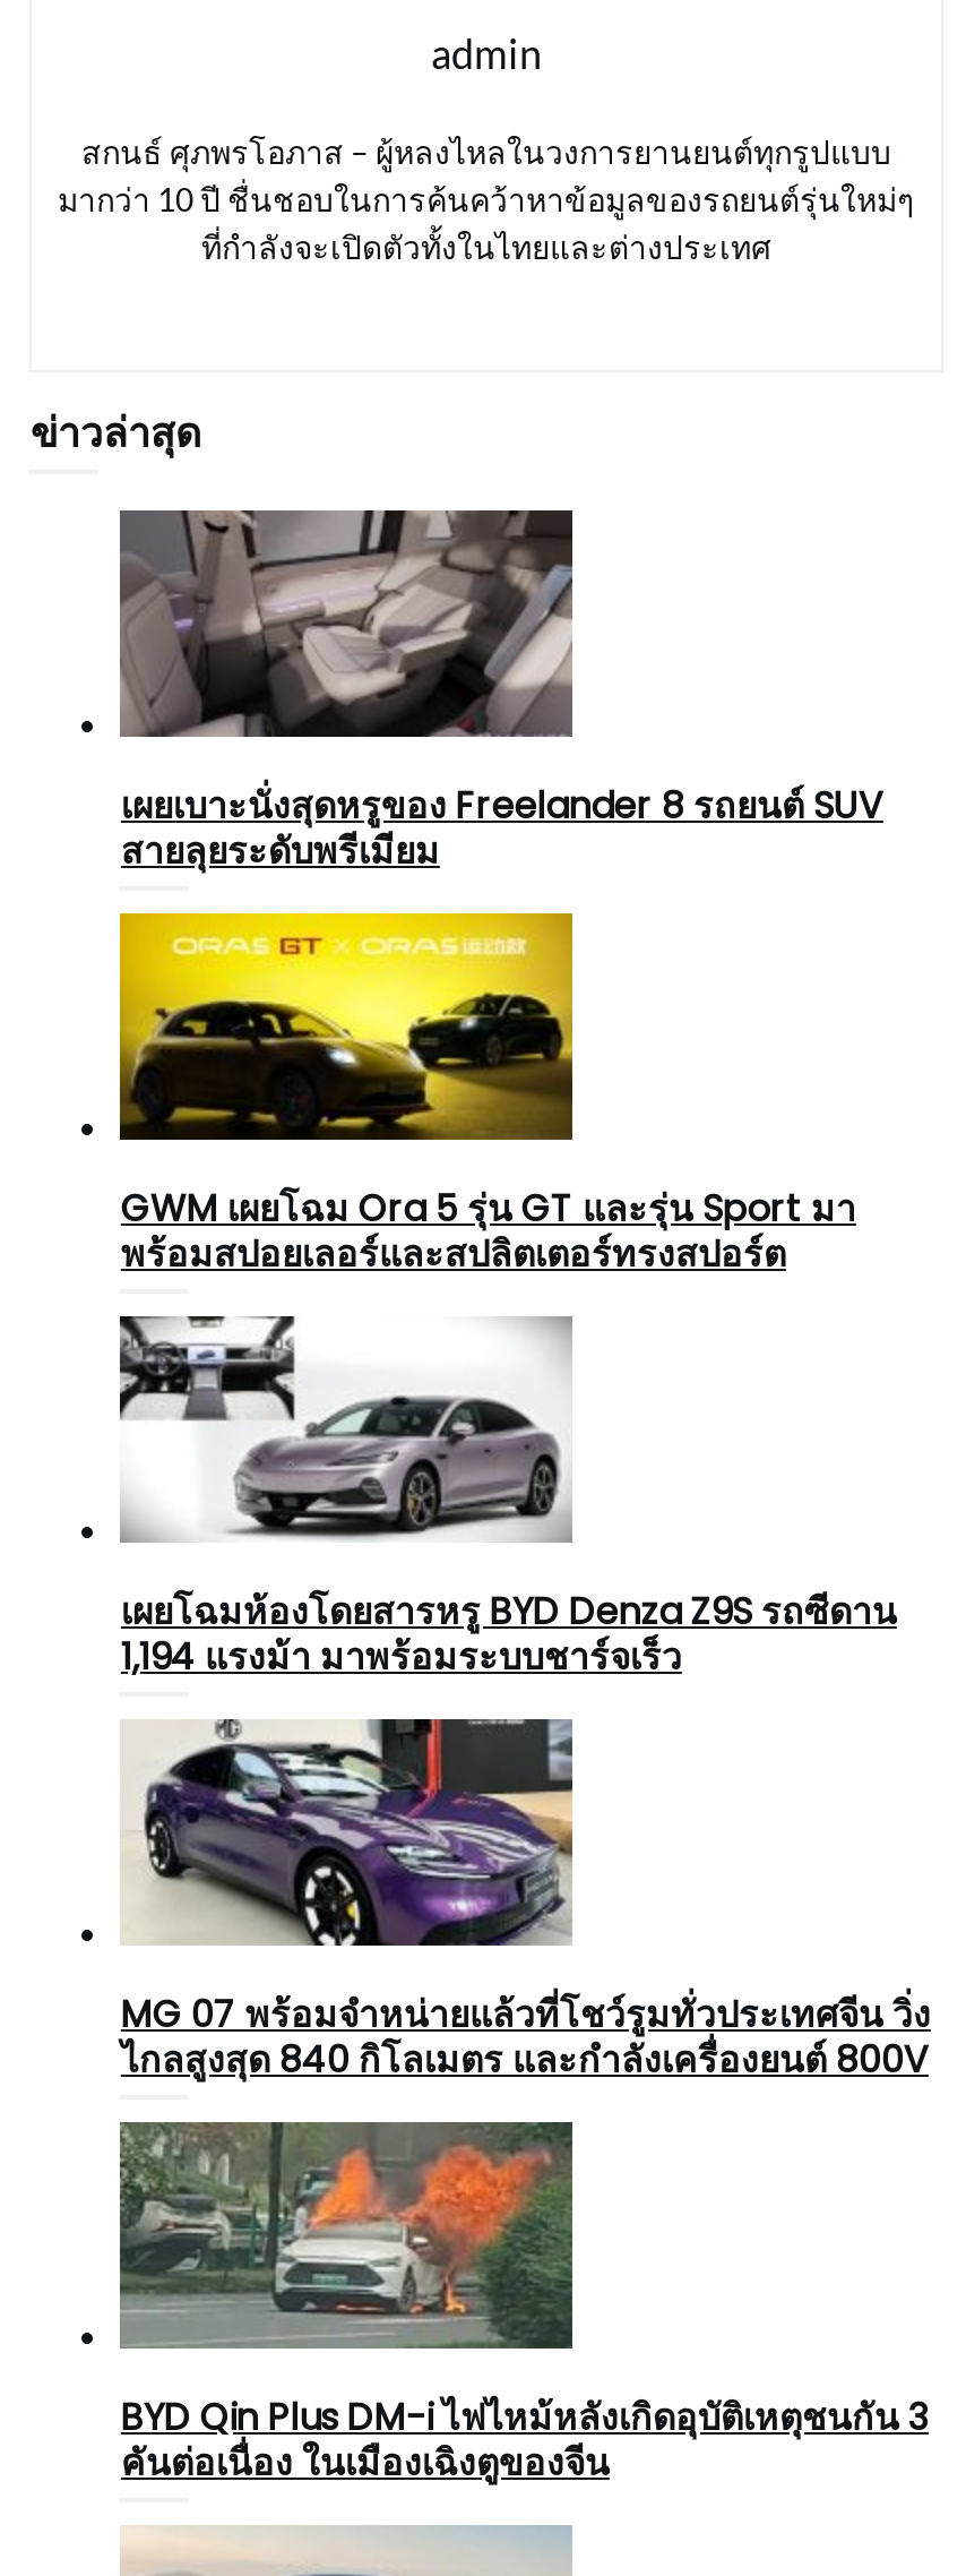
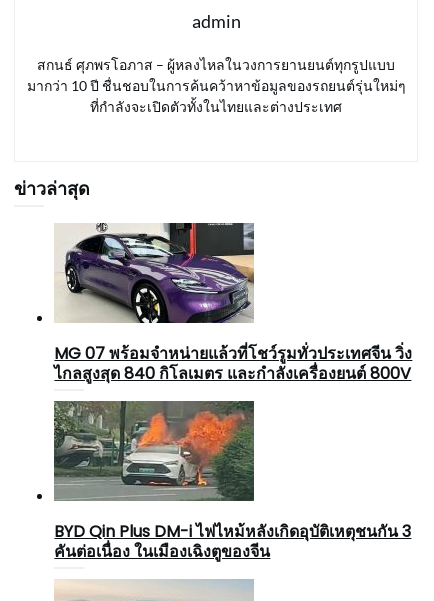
[118,509,883,878] [image] | เผยเบาะนั่งสุดหรูของ Freelander 8 รถยนต์ SUV | สายลุยระดับพรีเมียม -> none
[118,910,856,1281] [image] | GWM เผยโฉม Ora 5 รุ่น GT และรุ่น Sport มา | พร้อมสปอยเลอร์และสปลิตเตอร์ทรงสปอร์ต -> none
[118,1313,897,1684] [image] | เผยโฉมห้องโดยสารหรู BYD Denza Z9S รถซีดาน | 1,194 แรงม้า มาพร้อมระบบชาร์จเร็ว -> none

